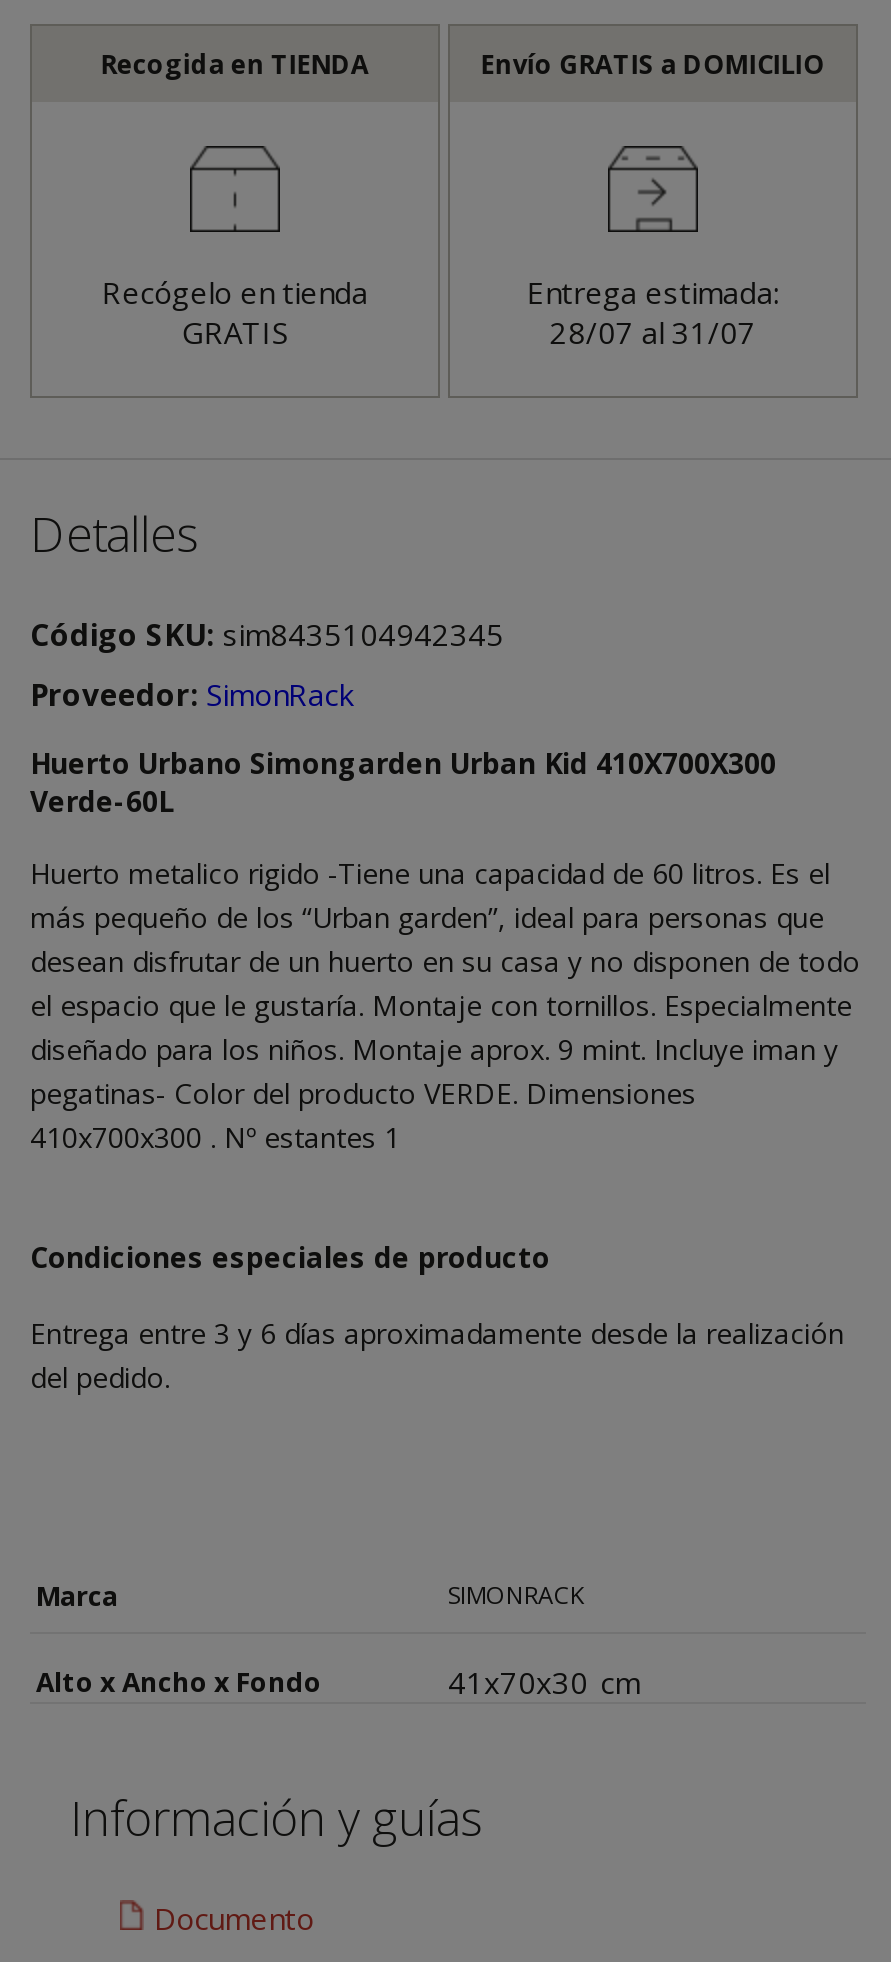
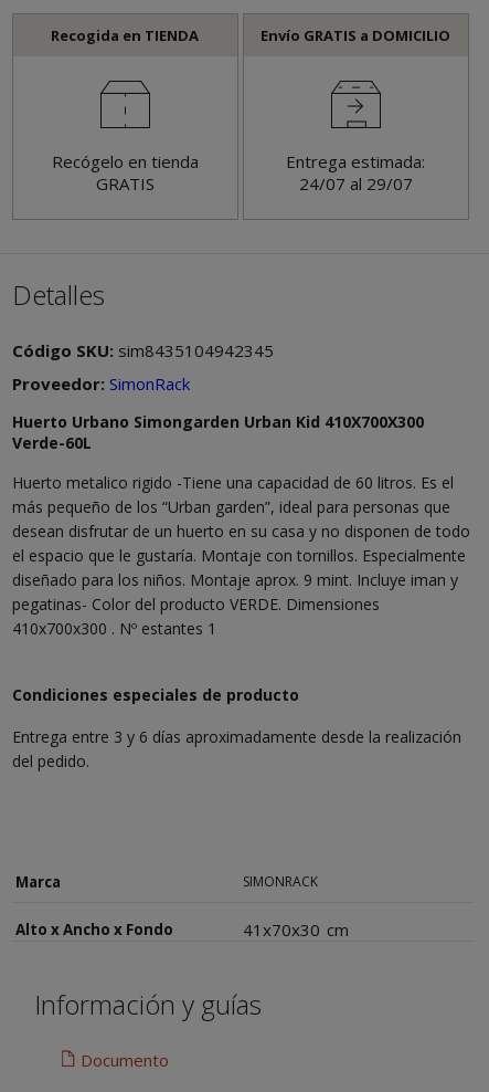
[550,312,756,352] 28/07 al 31/07 -> [299,172,413,194] 24/07 al 29/07

